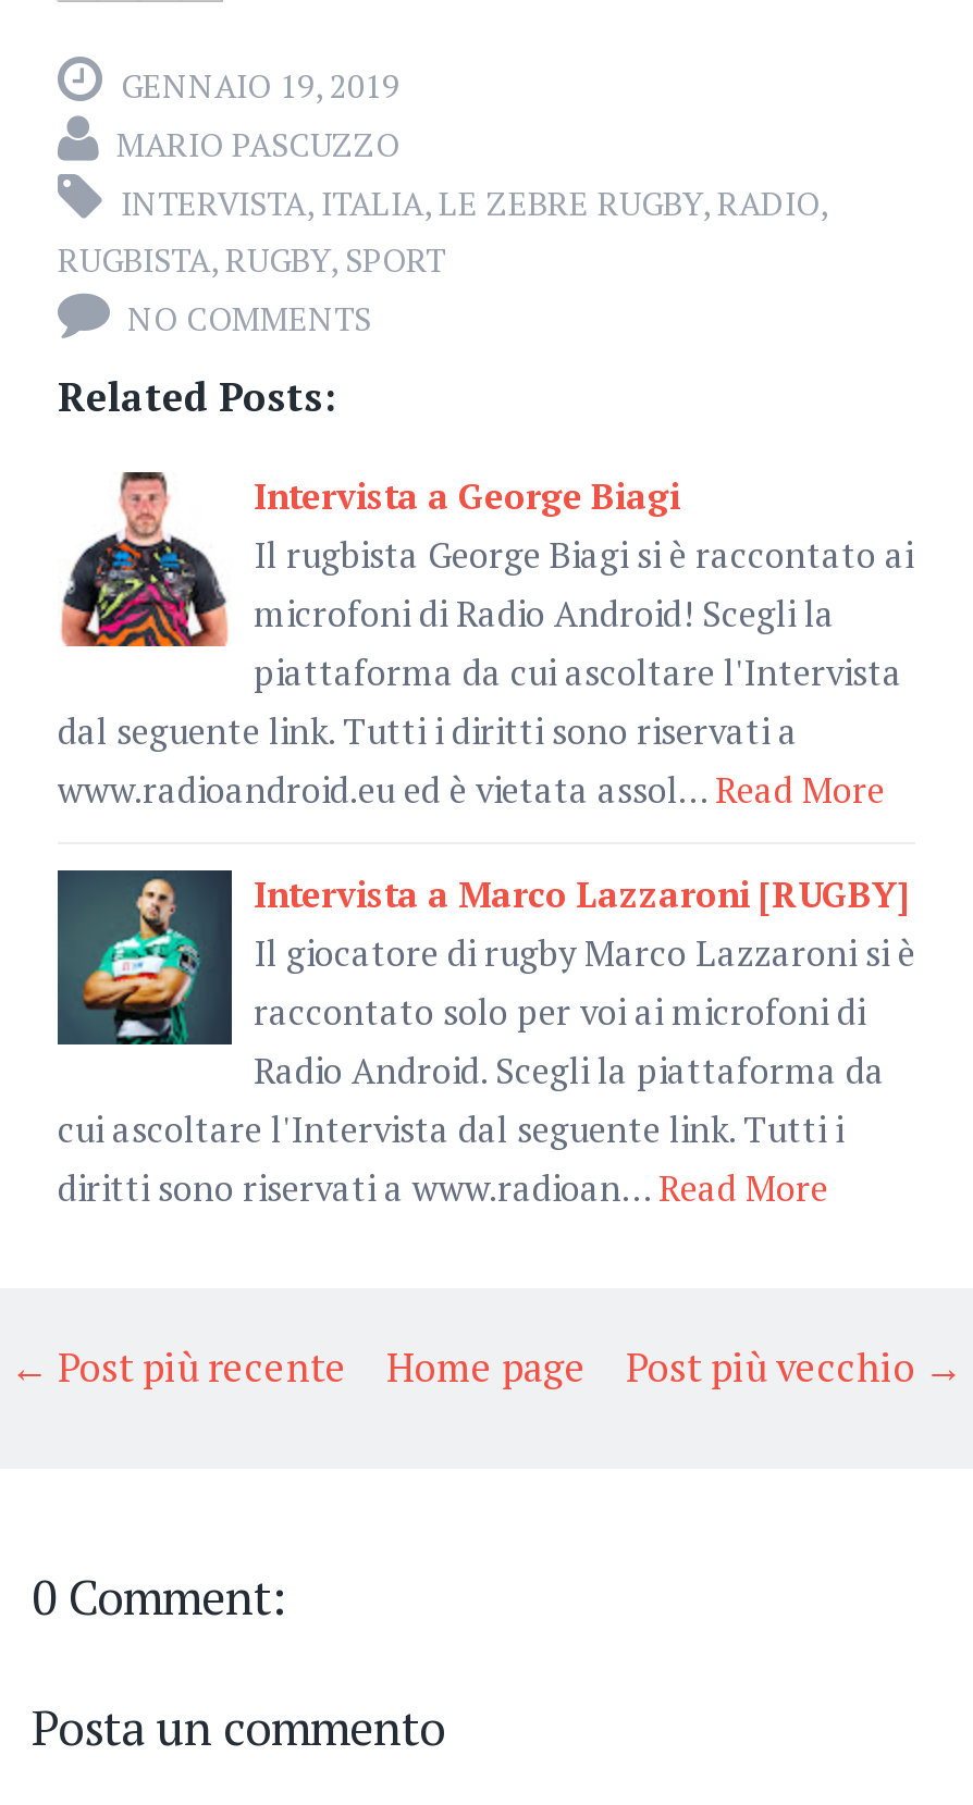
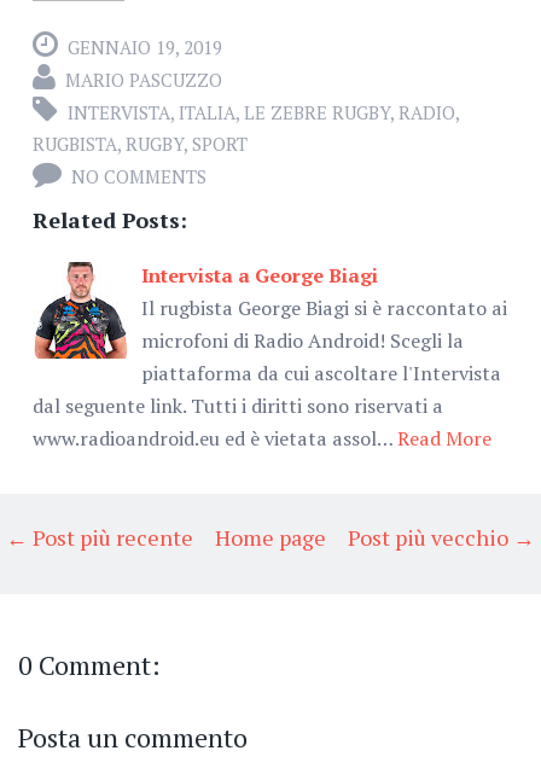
[56,868,915,1212] [image] | Intervista a Marco Lazzaroni [RUGBY] | Il giocatore di rugby Marco Lazzaroni si è | raccontato solo per voi ai microfoni di | Radio Android. Scegli la piattaforma da | cui ascoltare l'Intervista dal seguente link. Tutti i | diritti sono riservati a www.radioan… Read More -> none

